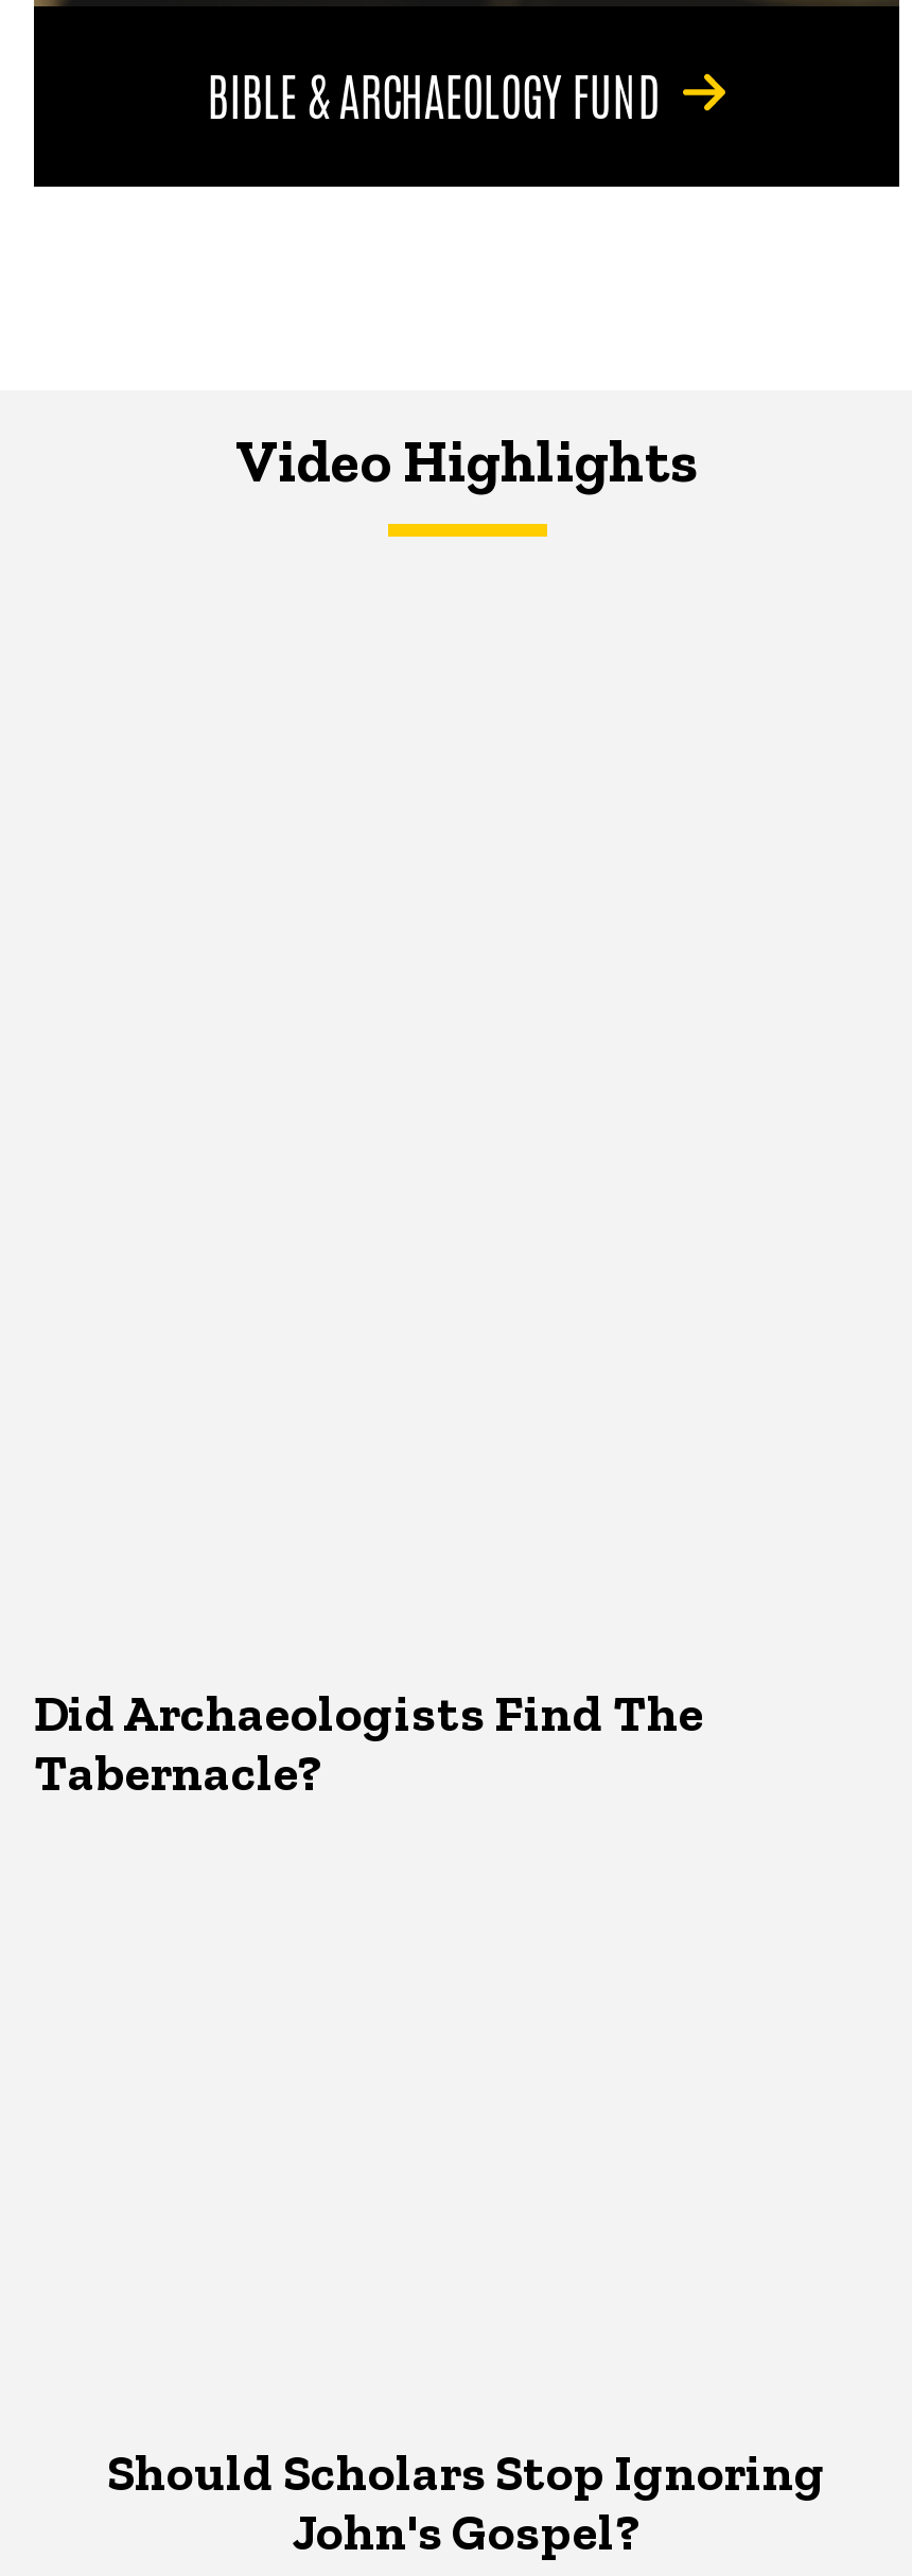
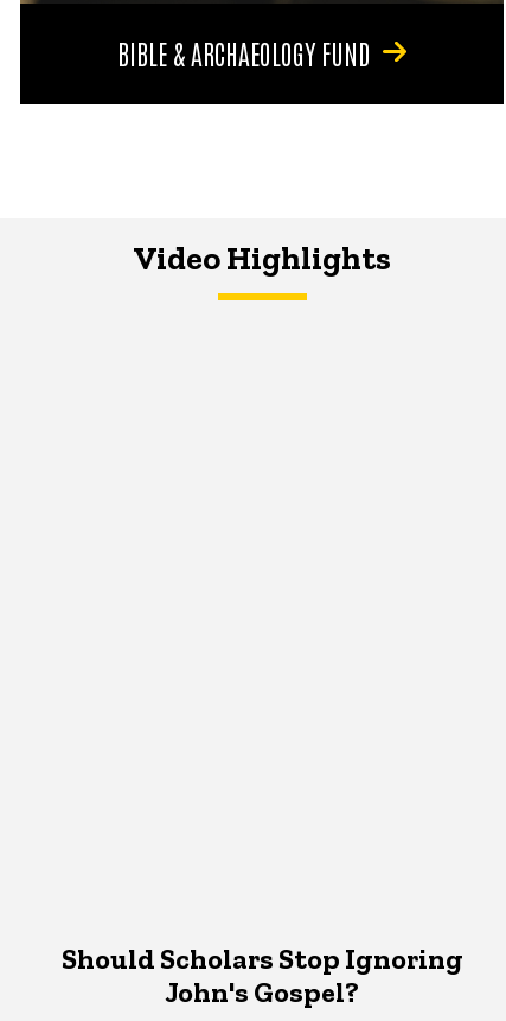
[34,1682,704,1803] Did Archaeologists Find The | Tabernacle? -> none

